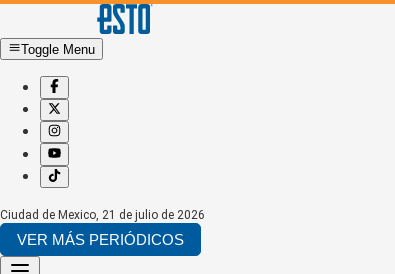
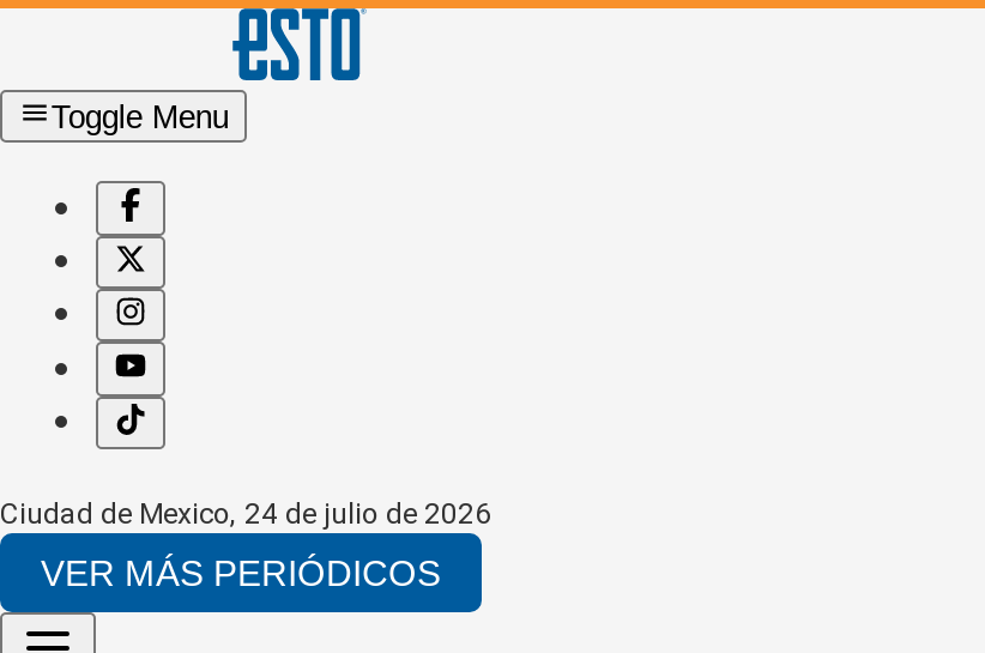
[0,208,205,222] Ciudad de Mexico, 21 de julio de 2026 -> [0,497,491,531] Ciudad de Mexico, 24 de julio de 2026

